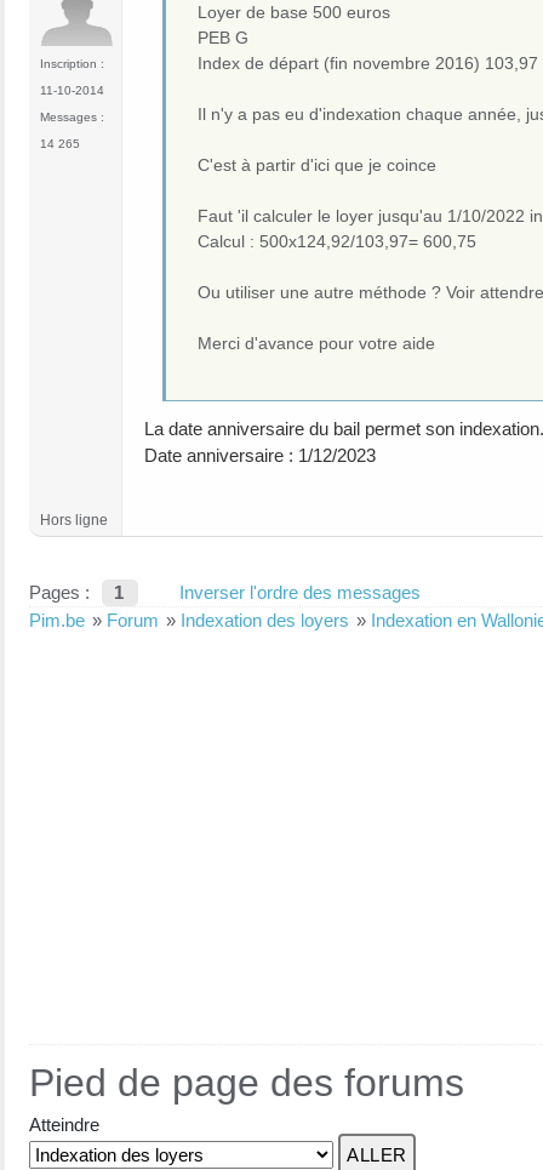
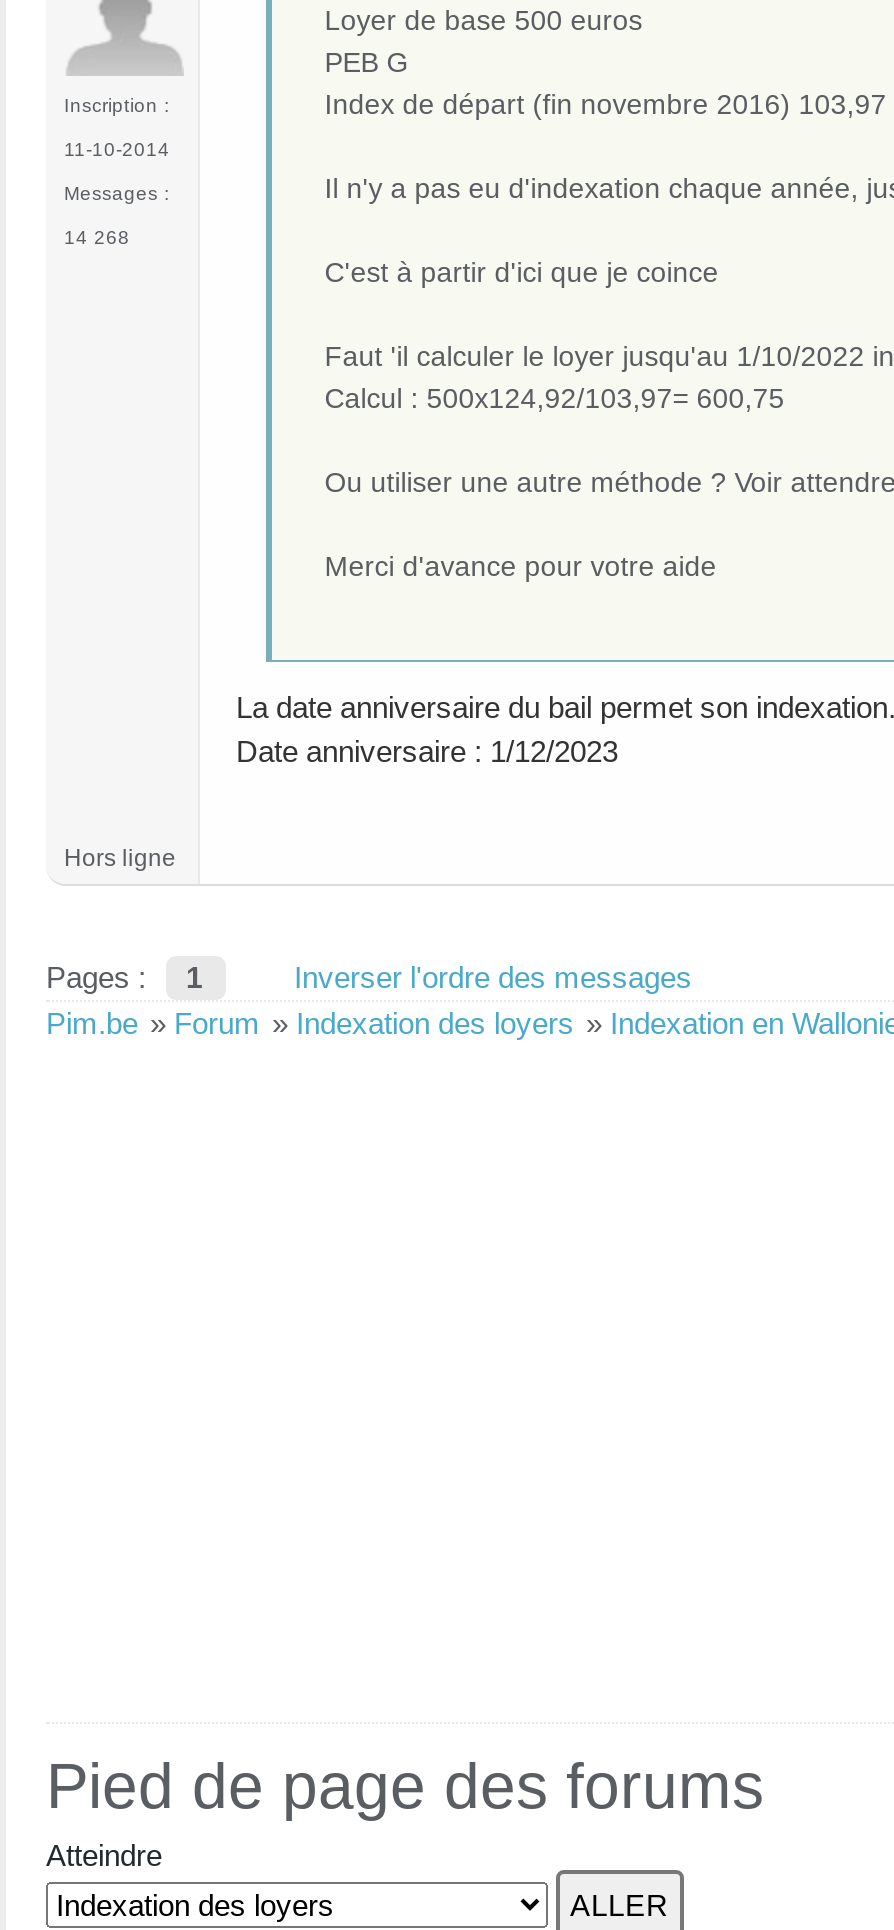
[40,137,80,150] 14 265 -> [64,226,130,248] 14 268

